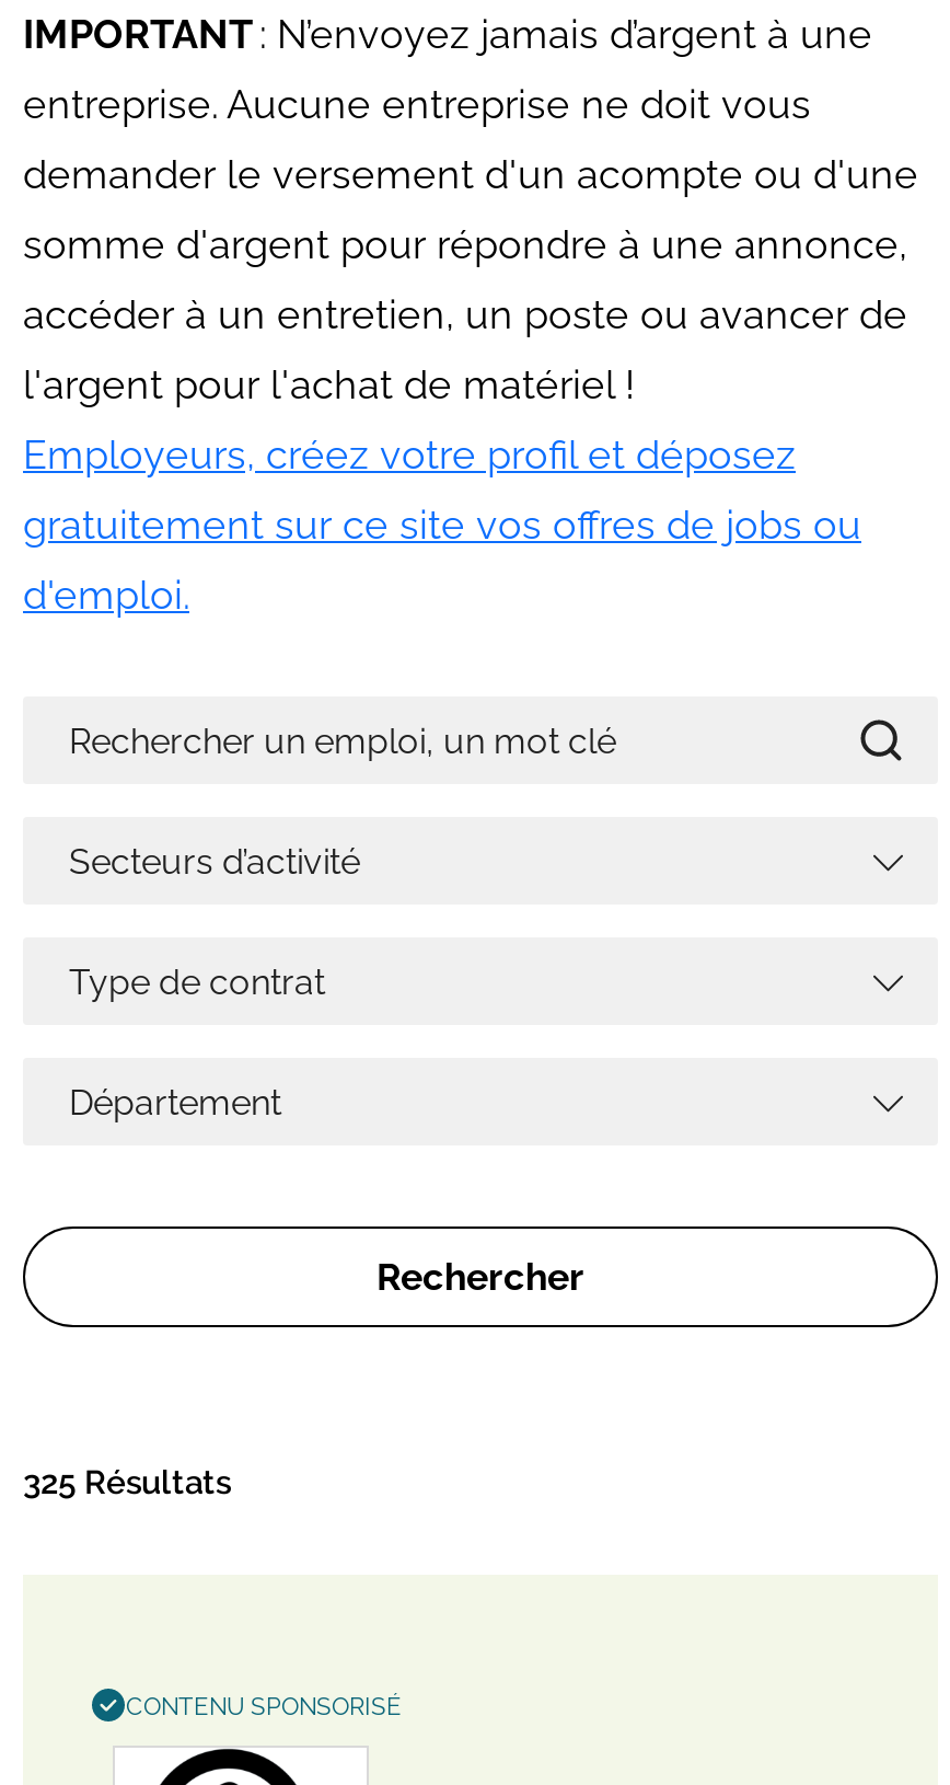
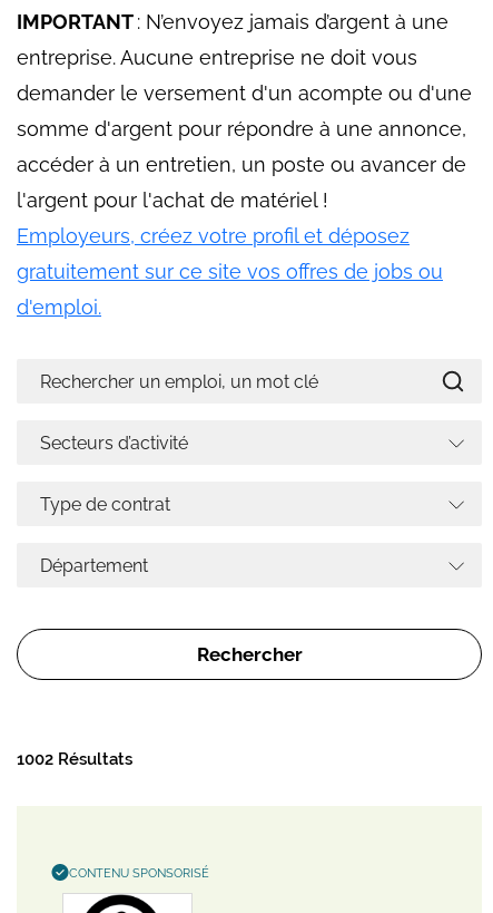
[23,1464,231,1504] 325 Résultats -> [17,750,132,770] 1002 Résultats

